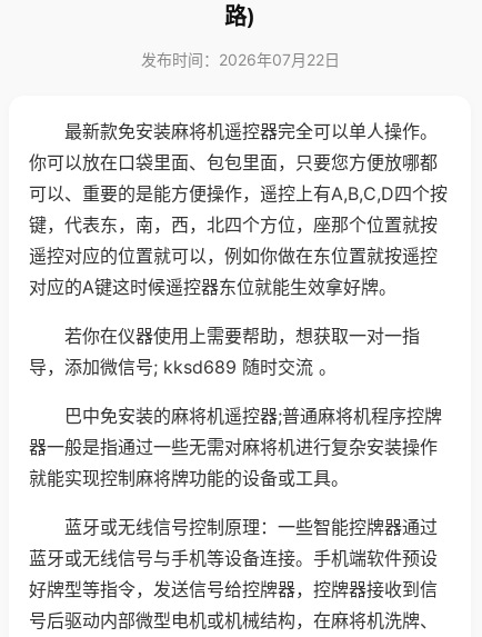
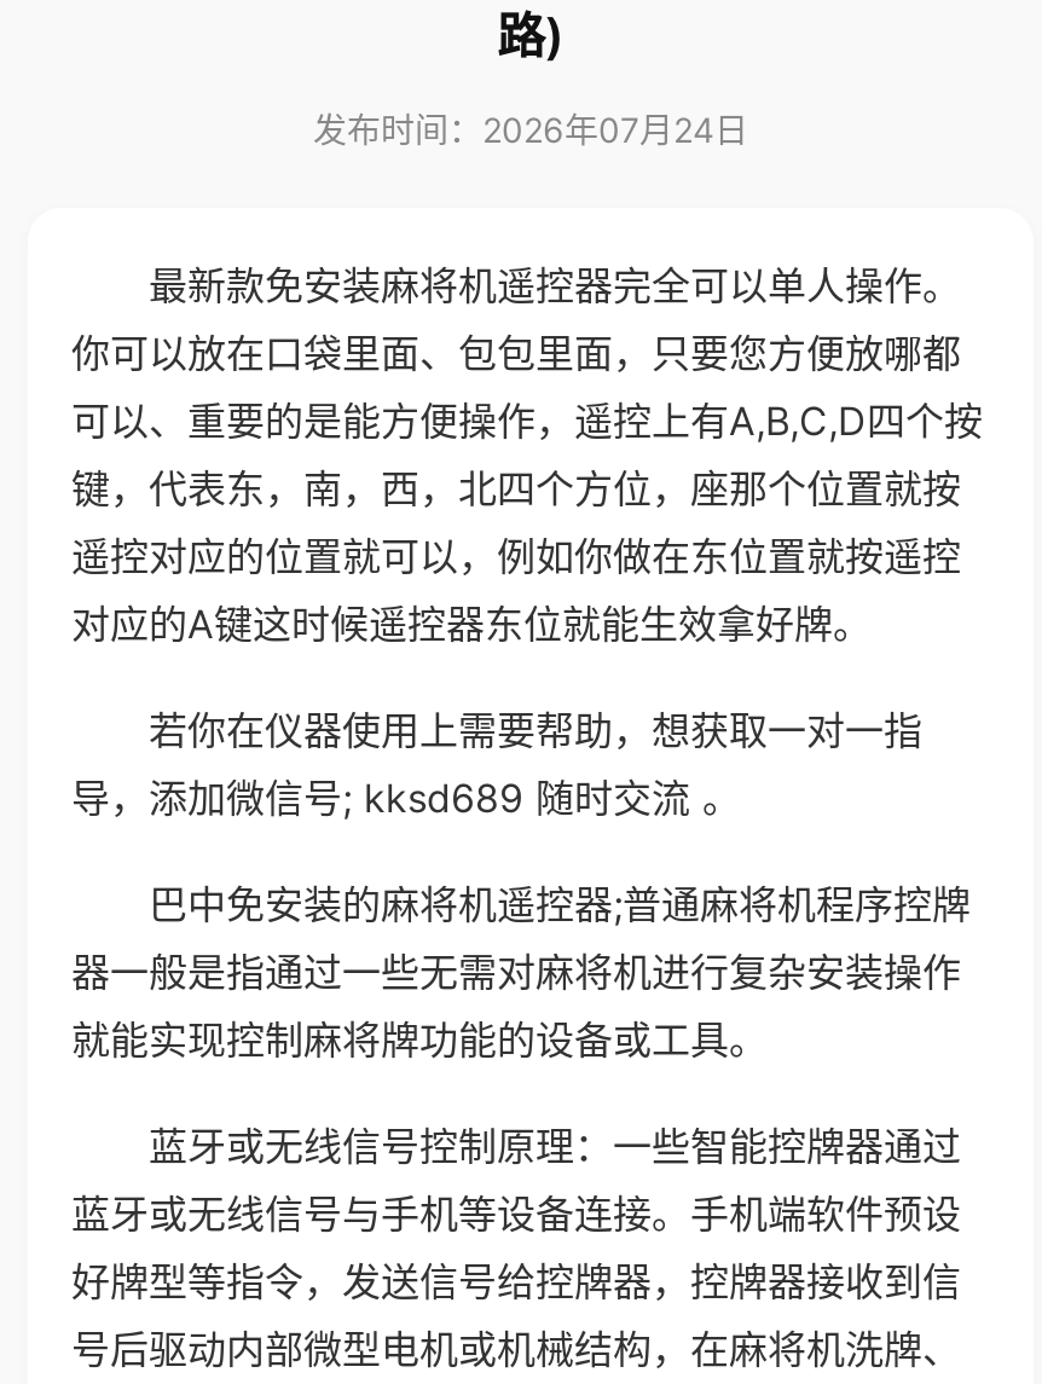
[140,50,339,69] 发布时间：2026年07月22日 -> [313,109,748,150] 发布时间：2026年07月24日

